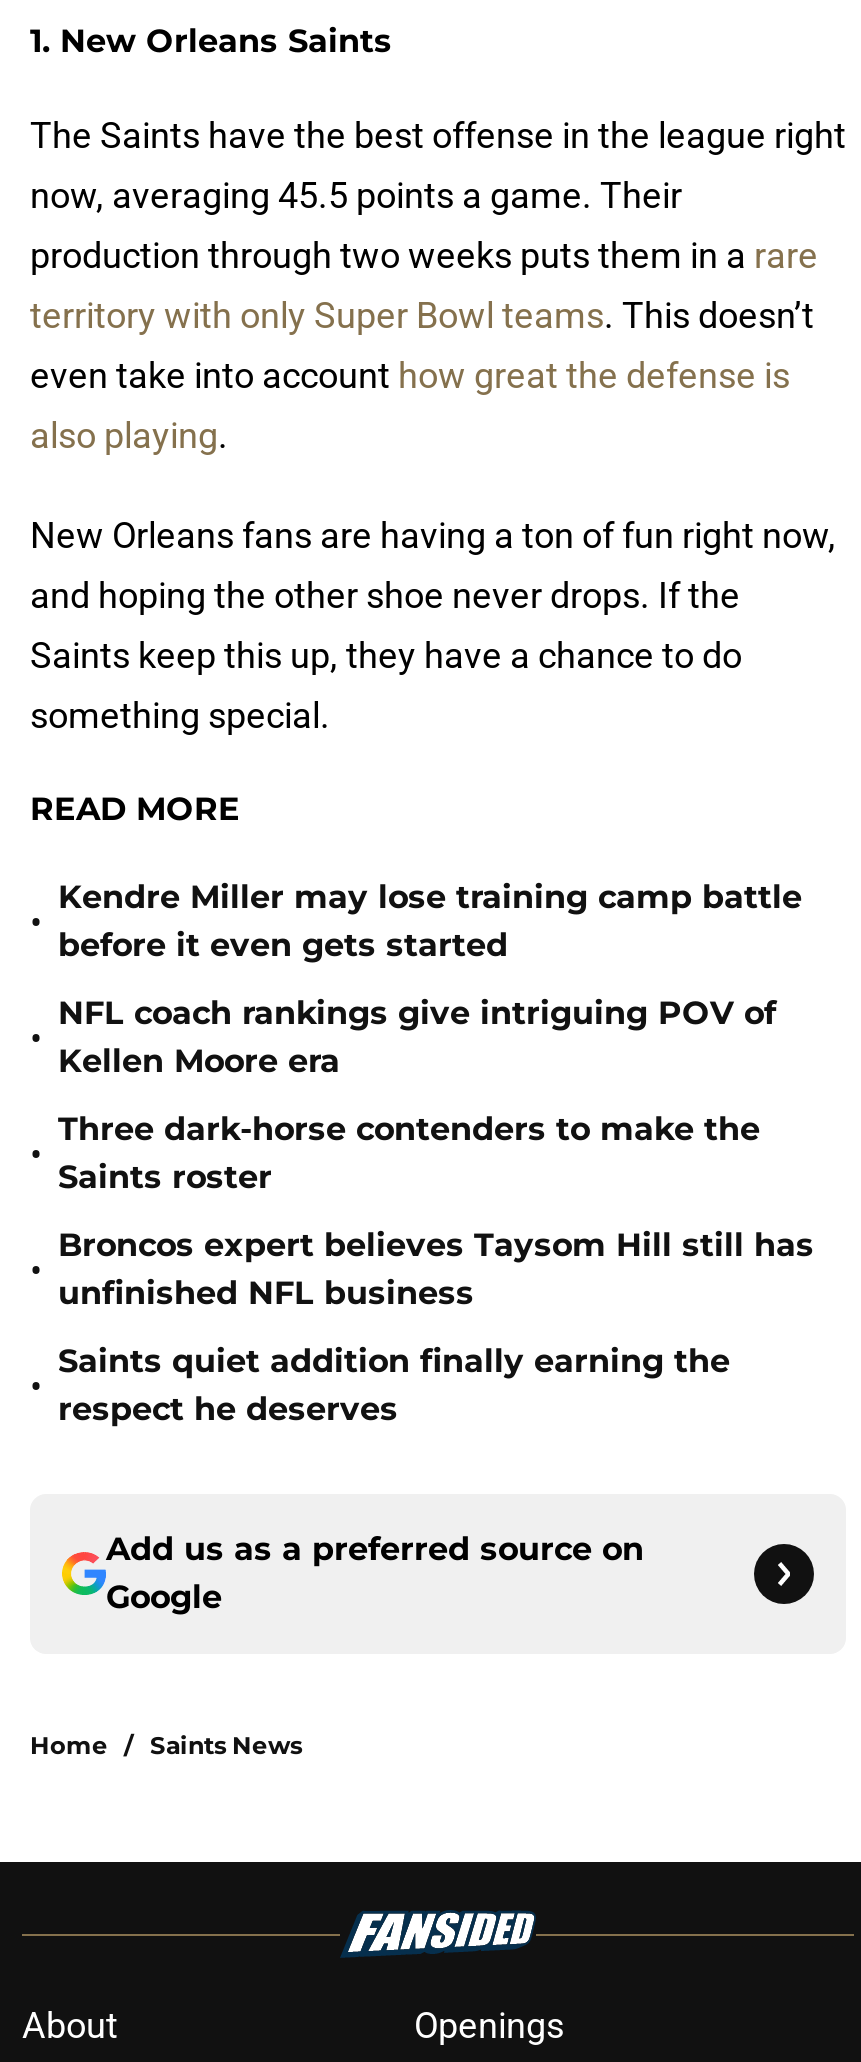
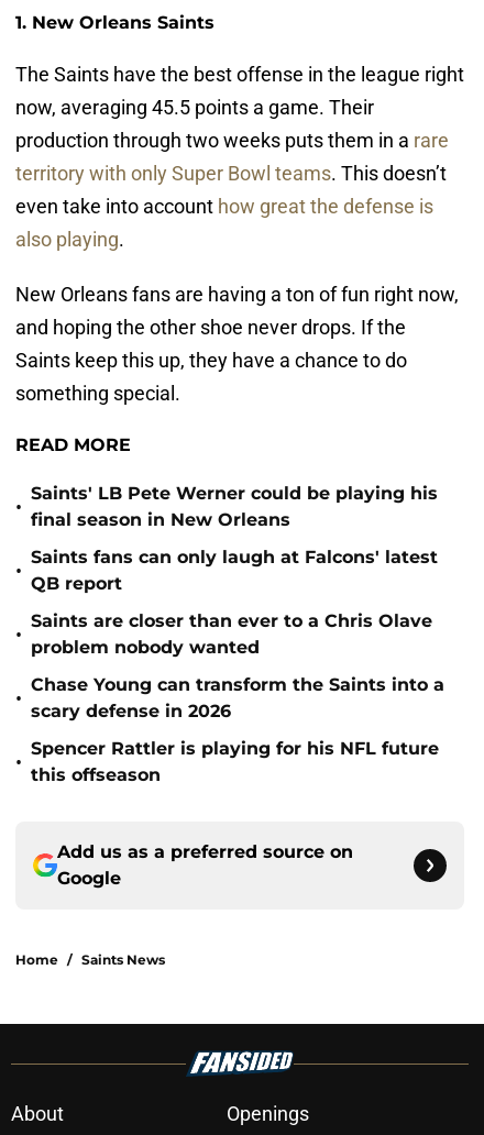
[58,878,802,964] Kendre Miller may lose training camp battle | before it even gets started -> [31,483,438,530] Saints' LB Pete Werner could be playing his | final season in New Orleans
[58,994,776,1080] NFL coach rankings give intriguing POV of | Kellen Moore era -> [31,547,438,594] Saints fans can only laugh at Falcons' latest | QB report
[58,1110,760,1196] Three dark-horse contenders to make the | Saints roster -> [31,610,432,658] Saints are closer than ever to a Chris Olave | problem nobody wanted
[58,1226,814,1312] Broncos expert believes Taysom Hill still has | unfinished NFL business -> [31,674,444,721] Chase Young can transform the Saints into a | scary defense in 2026
[58,1342,730,1428] Saints quiet addition finally earning the | respect he deserves -> [31,738,439,785] Spencer Rattler is playing for his NFL future | this offseason

